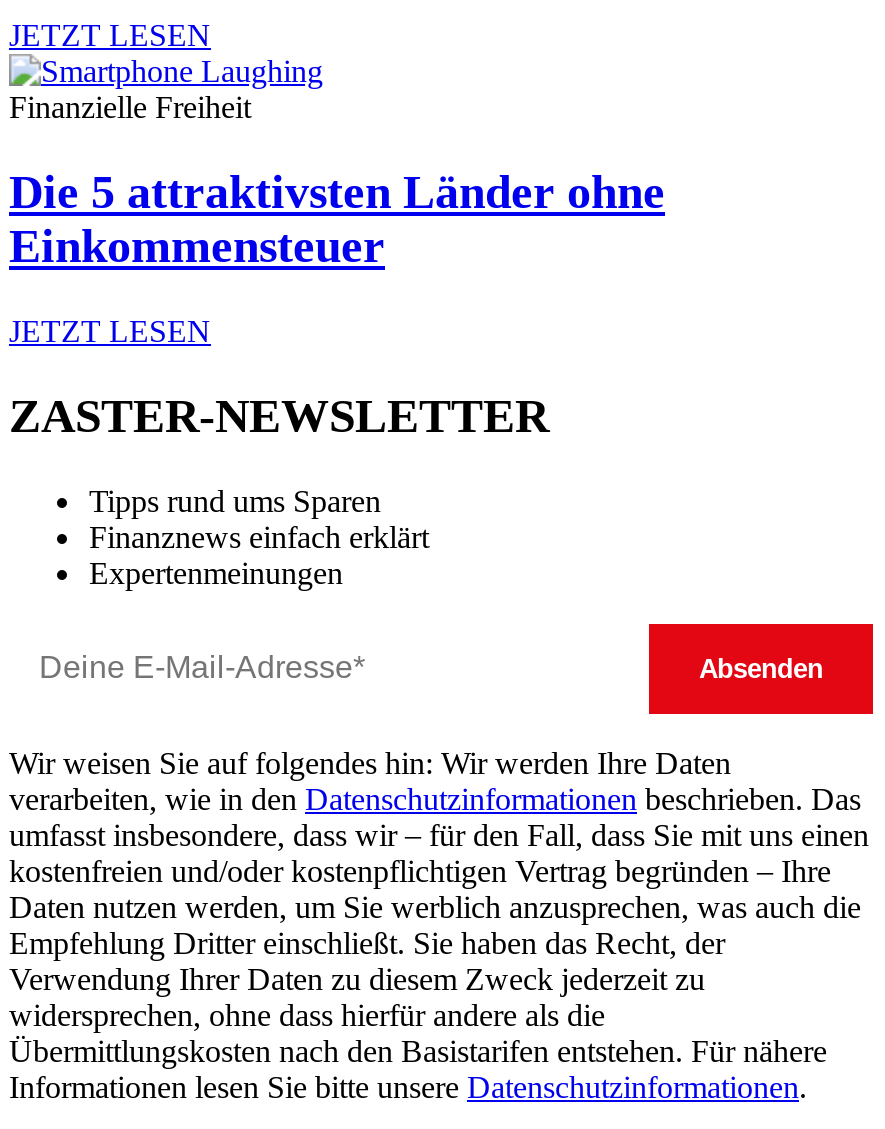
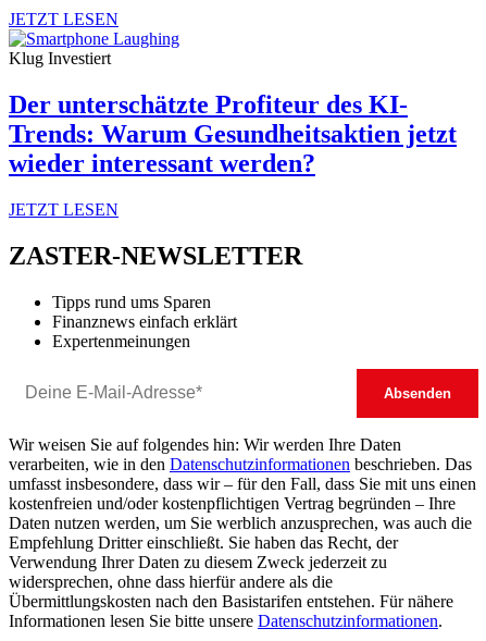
[9,90,251,124] Finanzielle Freiheit -> [9,49,111,68] Klug Investiert
[9,166,665,272] Die 5 attraktivsten Länder ohne | Einkommensteuer -> [9,90,457,177] Der unterschätzte Profiteur des KI- | Trends: Warum Gesundheitsaktien jetzt | wieder interessant werden?

